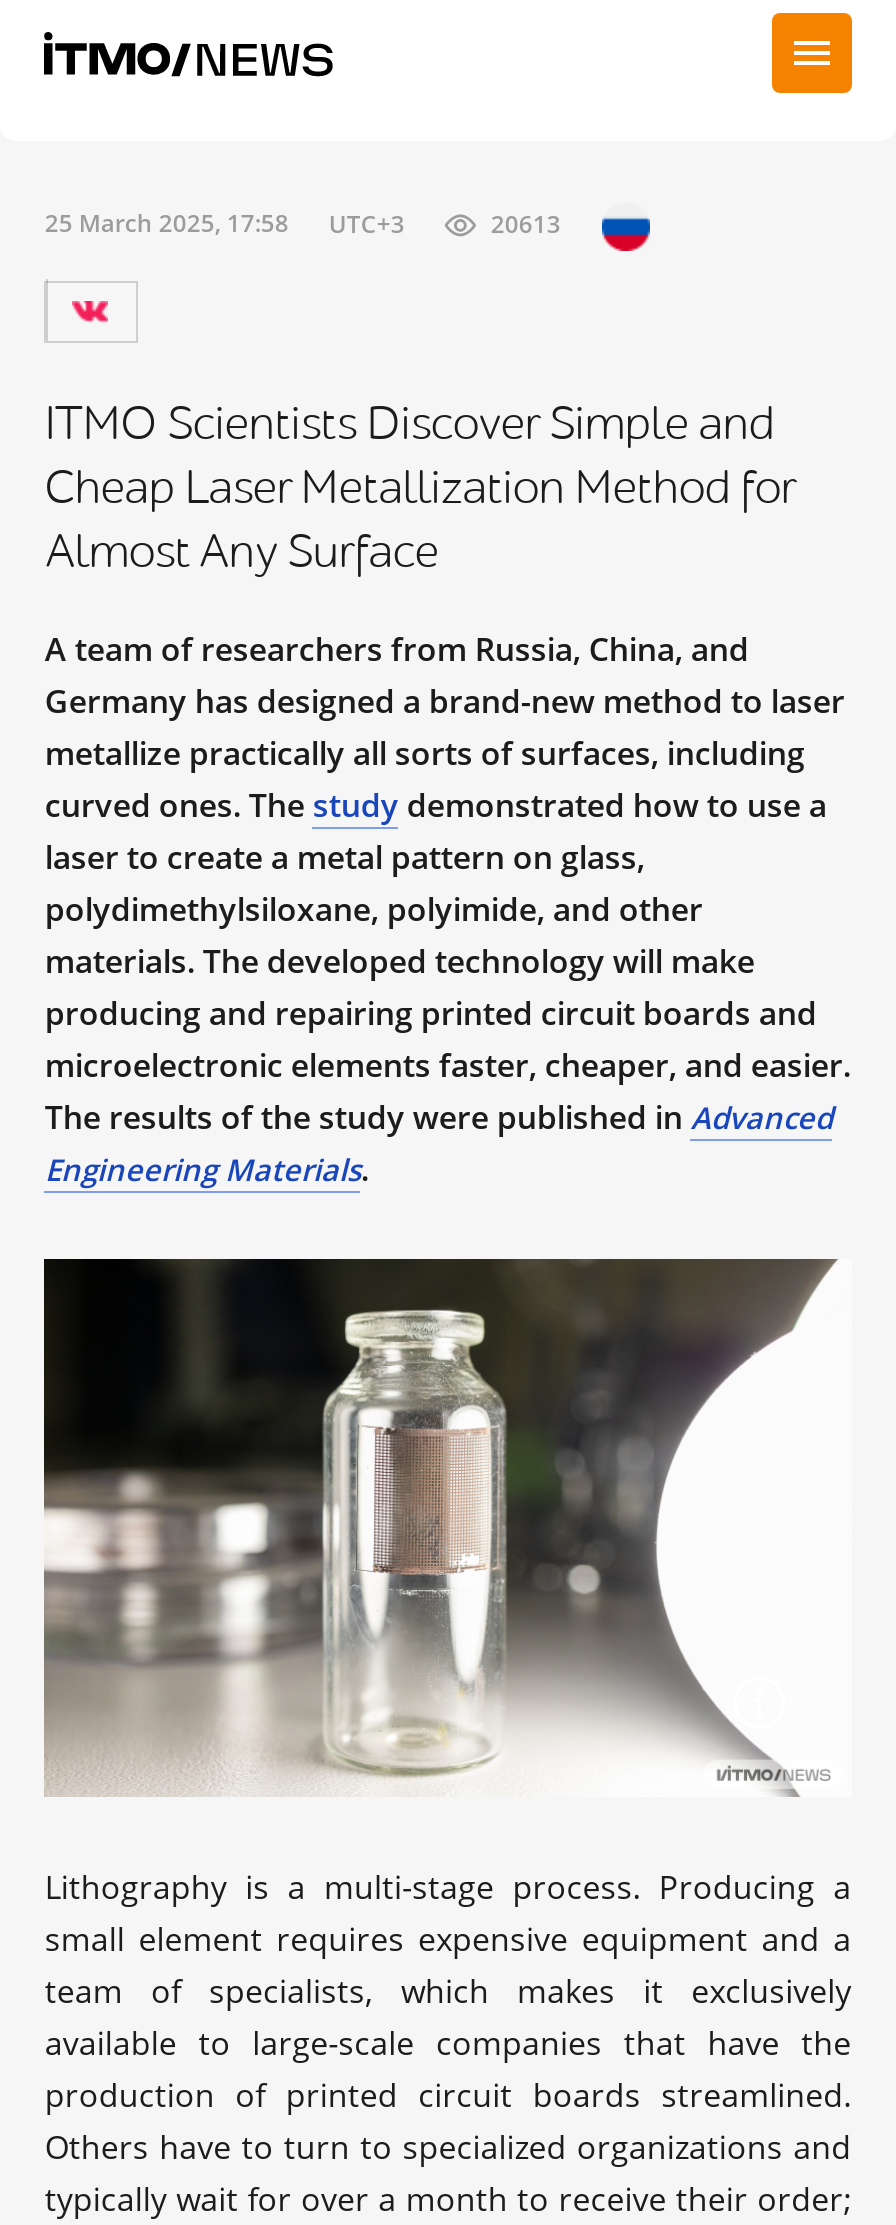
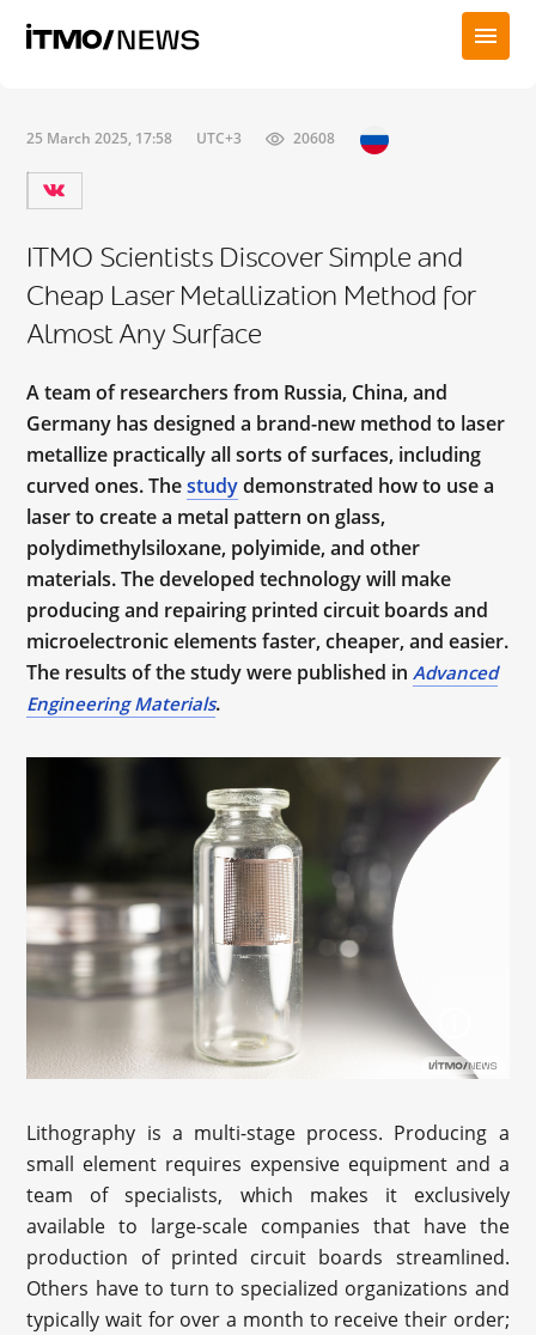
[491,206,561,240] 20613 -> [294,128,335,148] 20608

